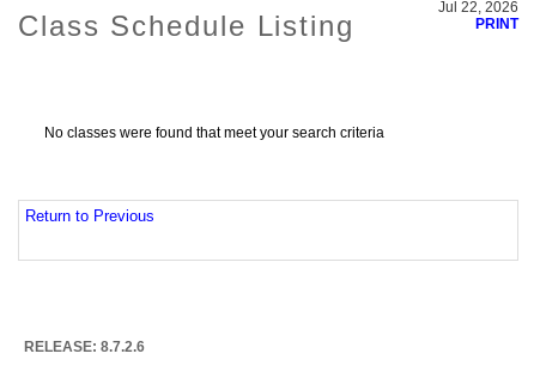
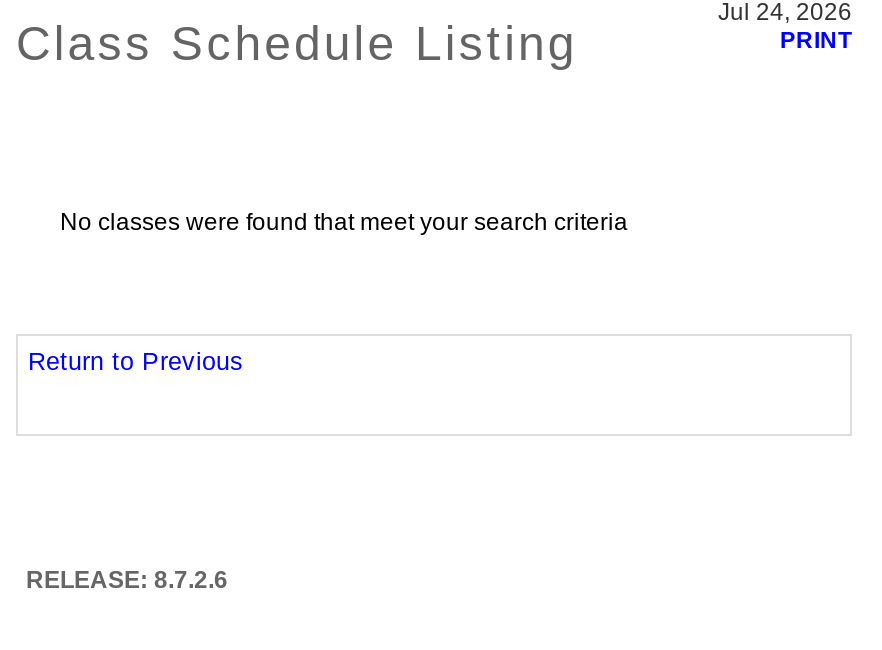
[438,0,518,16] Jul 22, 2026 -> [718,0,852,26] Jul 24, 2026

